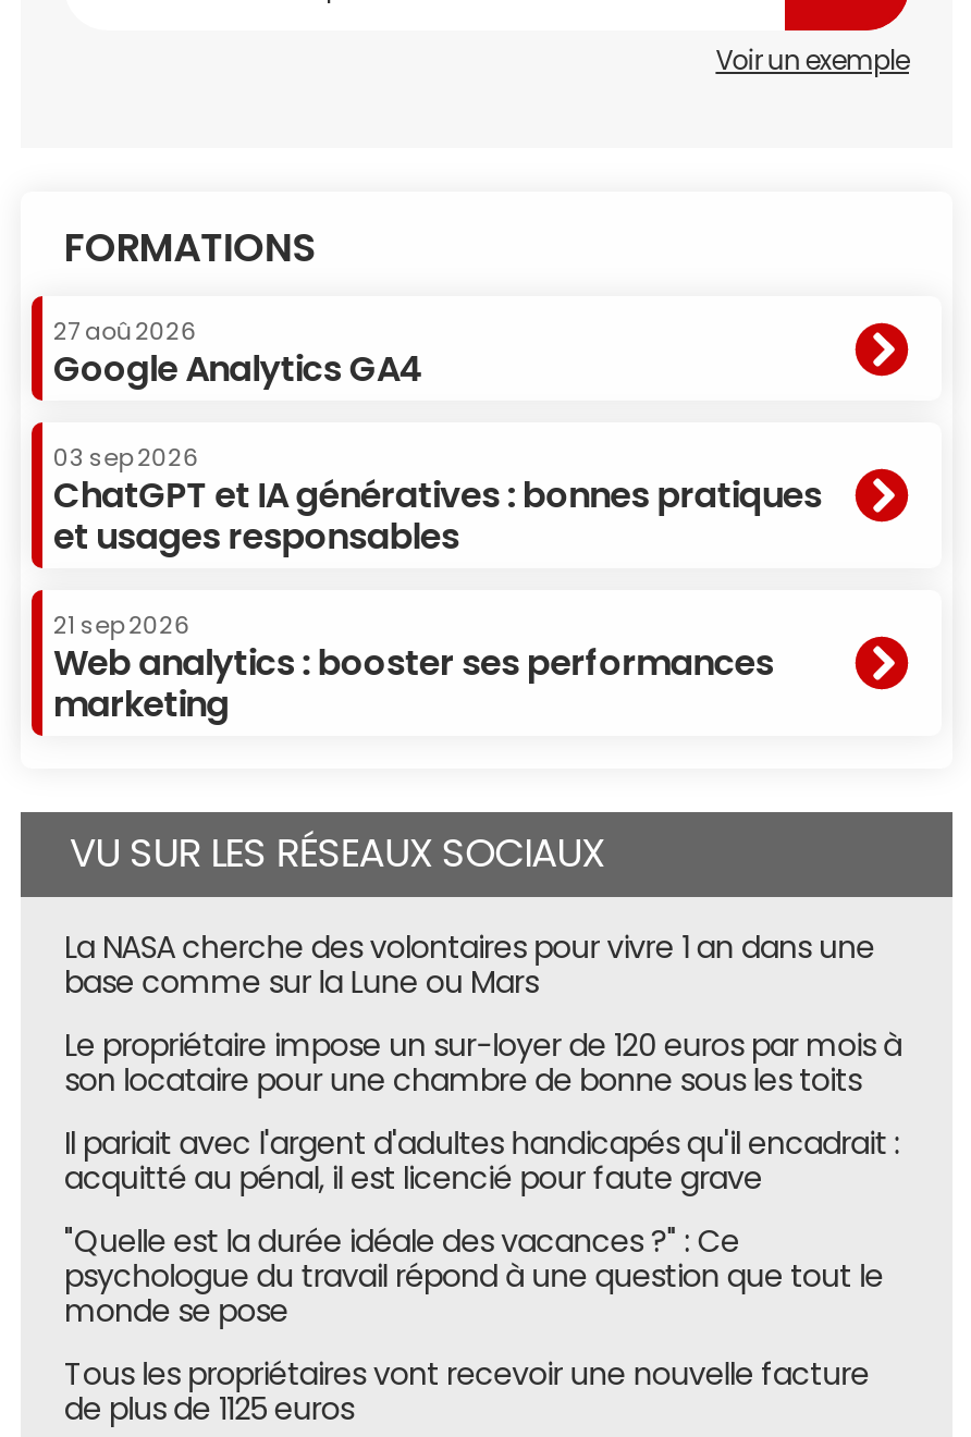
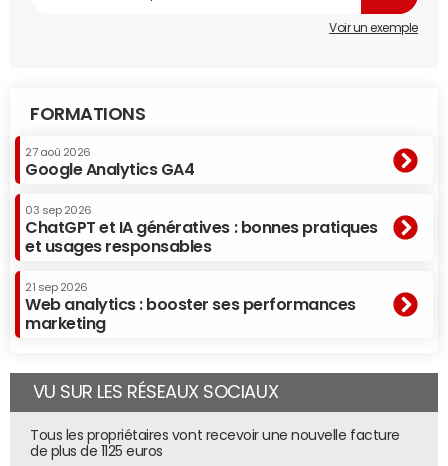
[64,931,902,1326] La NASA cherche des volontaires pour vivre 1 an dans une | base comme sur la Lune ou Mars | Le propriétaire impose un sur-loyer de 120 euros par mois à | son locataire pour une chambre de bonne sous les toits | Il pariait avec l'argent d'adultes handicapés qu'il encadrait : | acquitté au pénal, il est licencié pour faute grave | "Quelle est la durée idéale des vacances ?" : Ce | psychologue du travail répond à une question que tout le | monde se pose -> none

